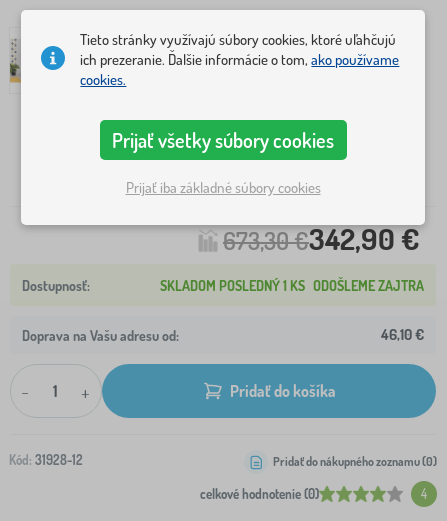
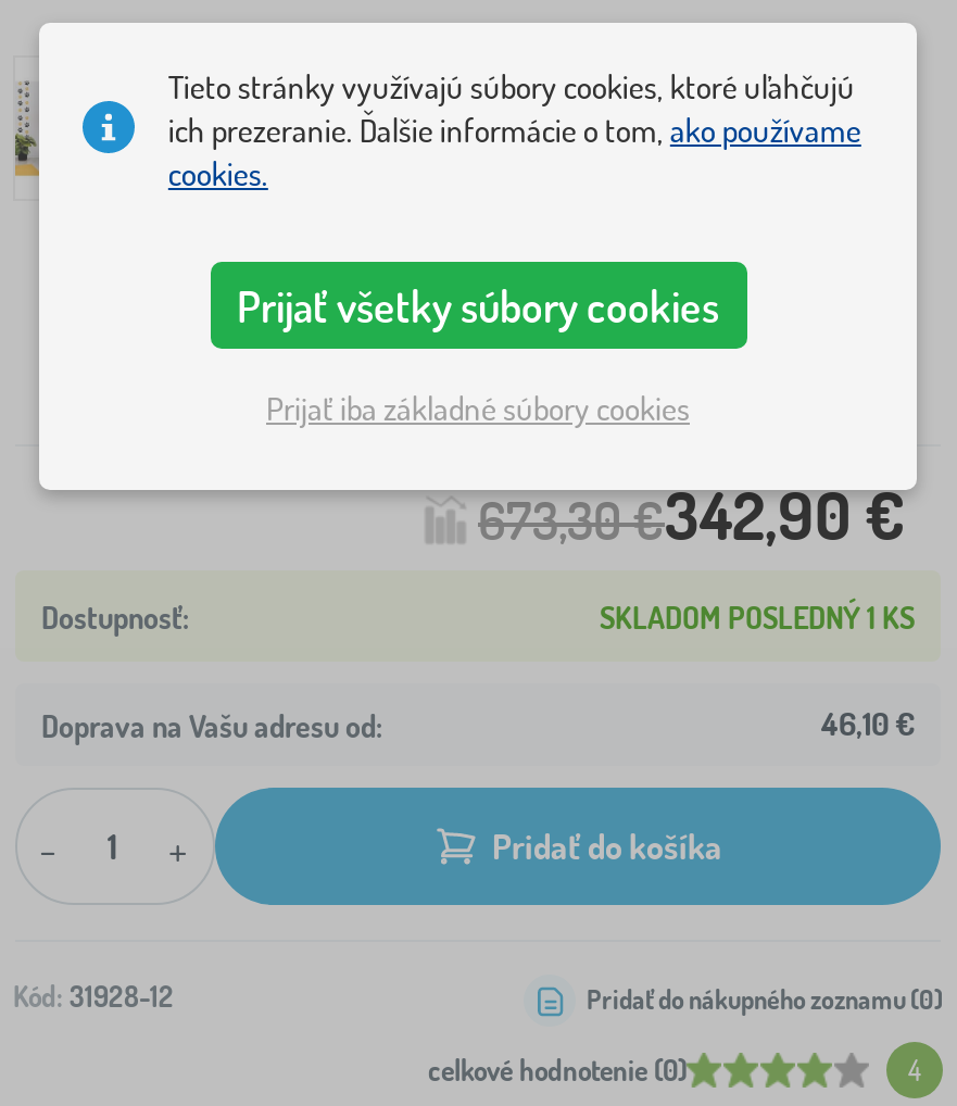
[160,277,424,294] SKLADOM POSLEDNÝ 1 KS ODOŠLEME ZAJTRA -> [600,598,915,635] SKLADOM POSLEDNÝ 1 KS

